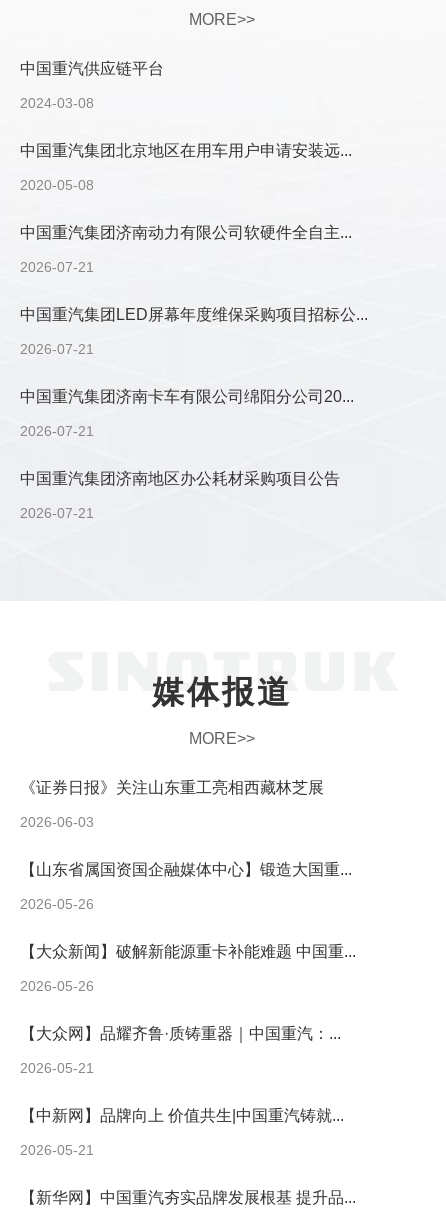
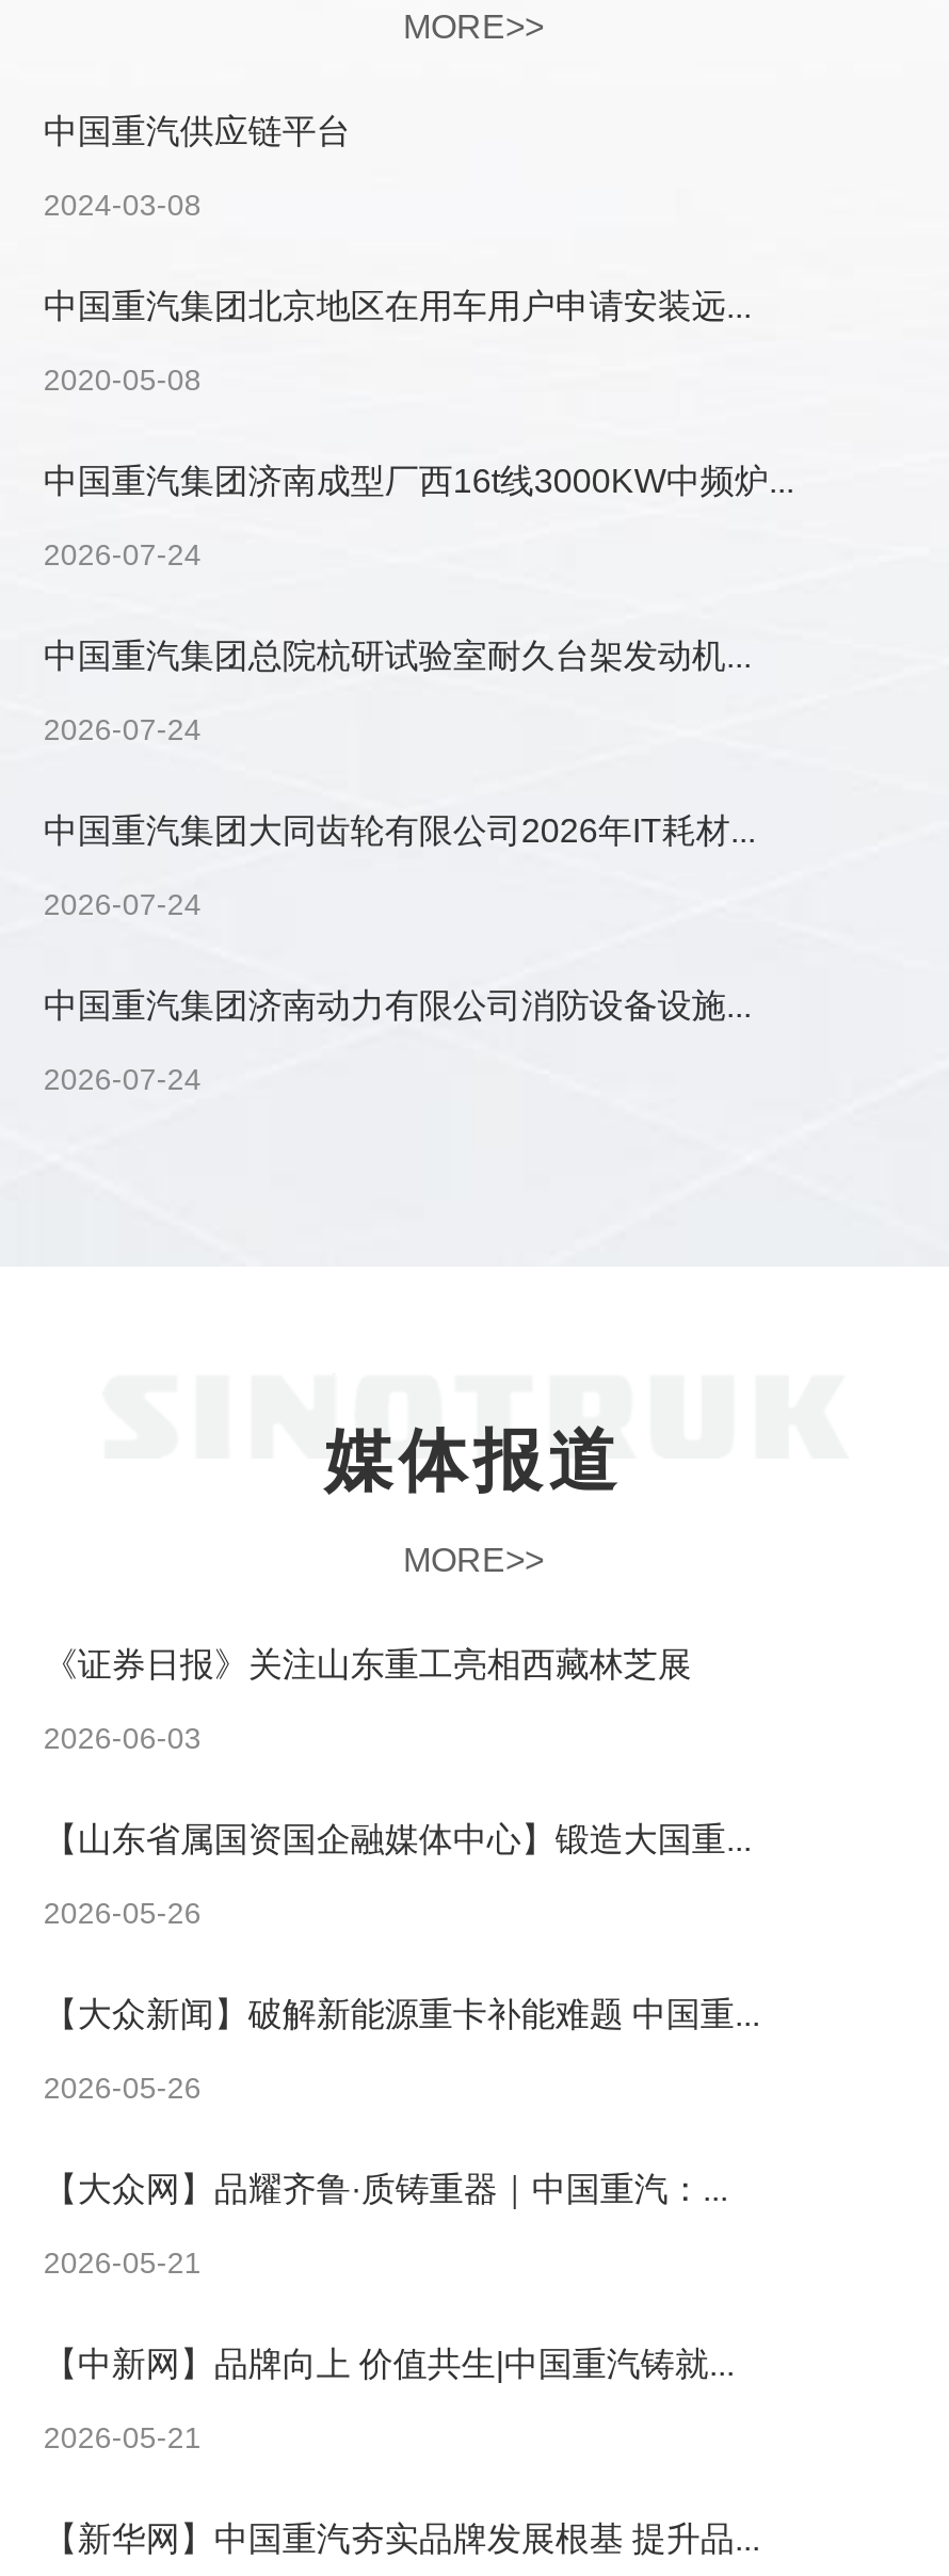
[20,224,352,241] 中国重汽集团济南动力有限公司软硬件全自主... -> [44,463,794,500] 中国重汽集团济南成型厂西16t线3000KW中频炉...
[20,259,94,275] 2026-07-21 -> [44,538,201,572] 2026-07-24
[20,306,368,323] 中国重汽集团LED屏幕年度维保采购项目招标公... -> [44,638,752,674] 中国重汽集团总院杭研试验室耐久台架发动机...
[20,341,94,357] 2026-07-21 -> [44,713,201,747] 2026-07-24
[20,388,354,405] 中国重汽集团济南卡车有限公司绵阳分公司20... -> [44,813,756,849] 中国重汽集团大同齿轮有限公司2026年IT耗材...
[20,423,94,439] 2026-07-21 -> [44,888,201,922] 2026-07-24
[20,470,340,487] 中国重汽集团济南地区办公耗材采购项目公告 -> [44,988,752,1024] 中国重汽集团济南动力有限公司消防设备设施...
[20,505,94,521] 2026-07-21 -> [44,1063,201,1097] 2026-07-24

